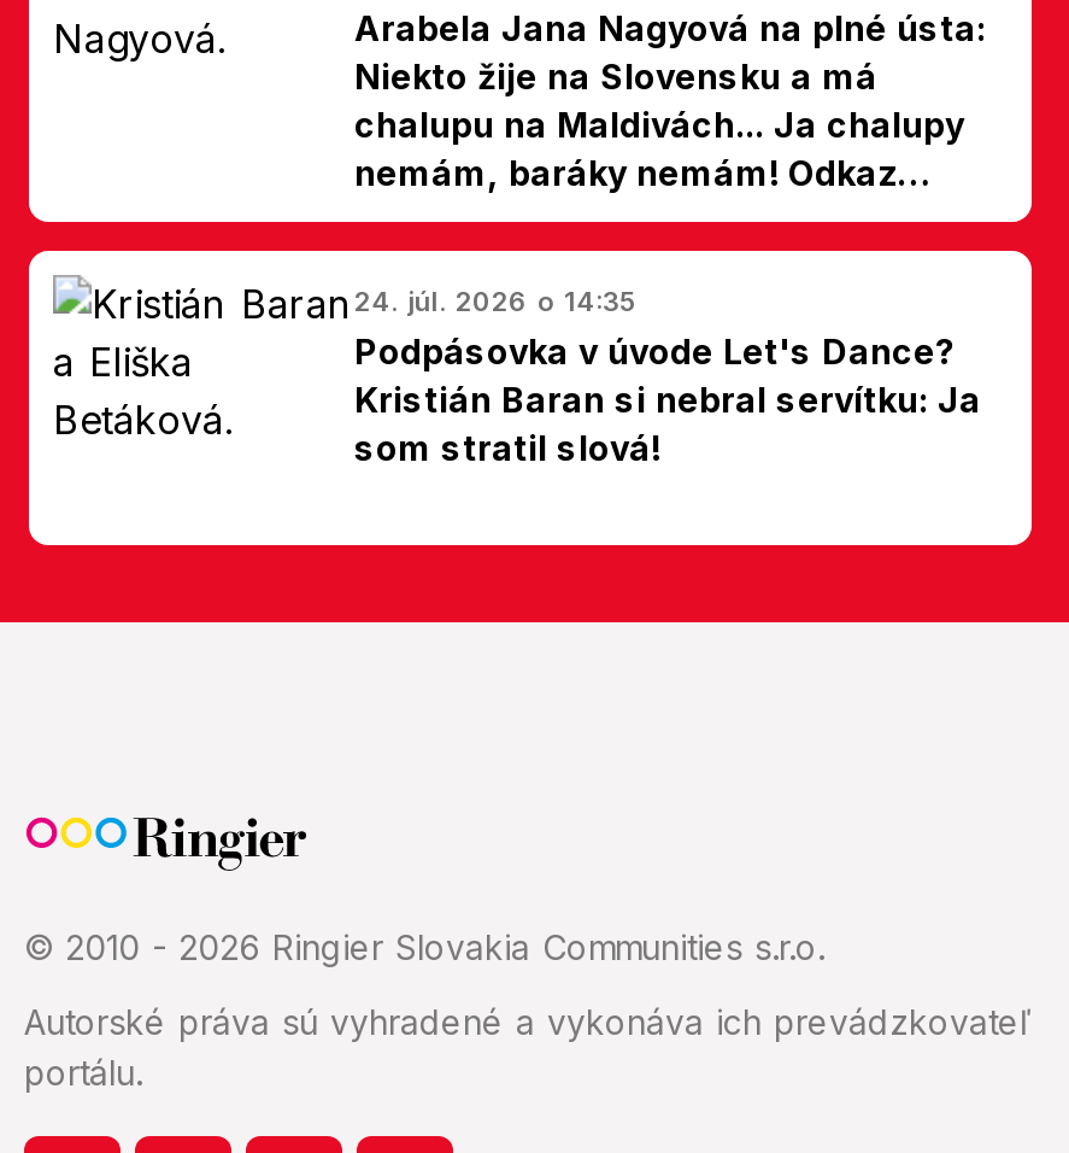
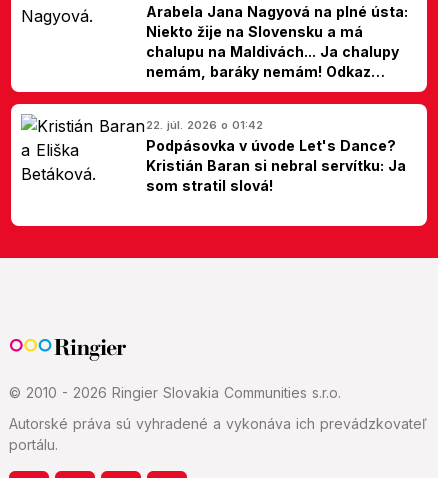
[354,284,636,318] 24. júl. 2026 o 14:35 -> [146,118,263,132] 22. júl. 2026 o 01:42

